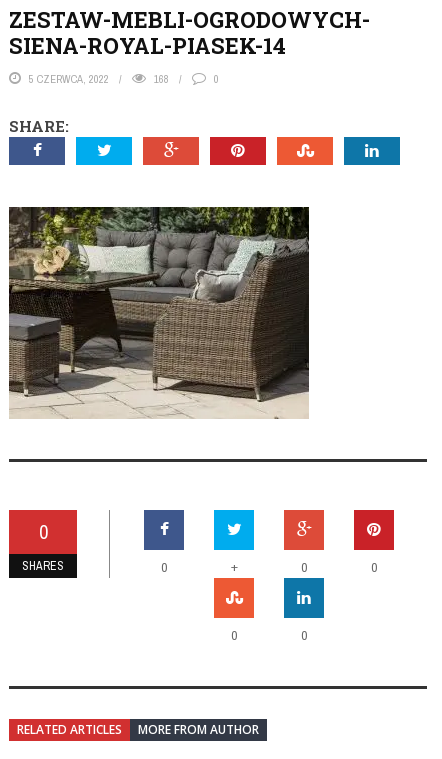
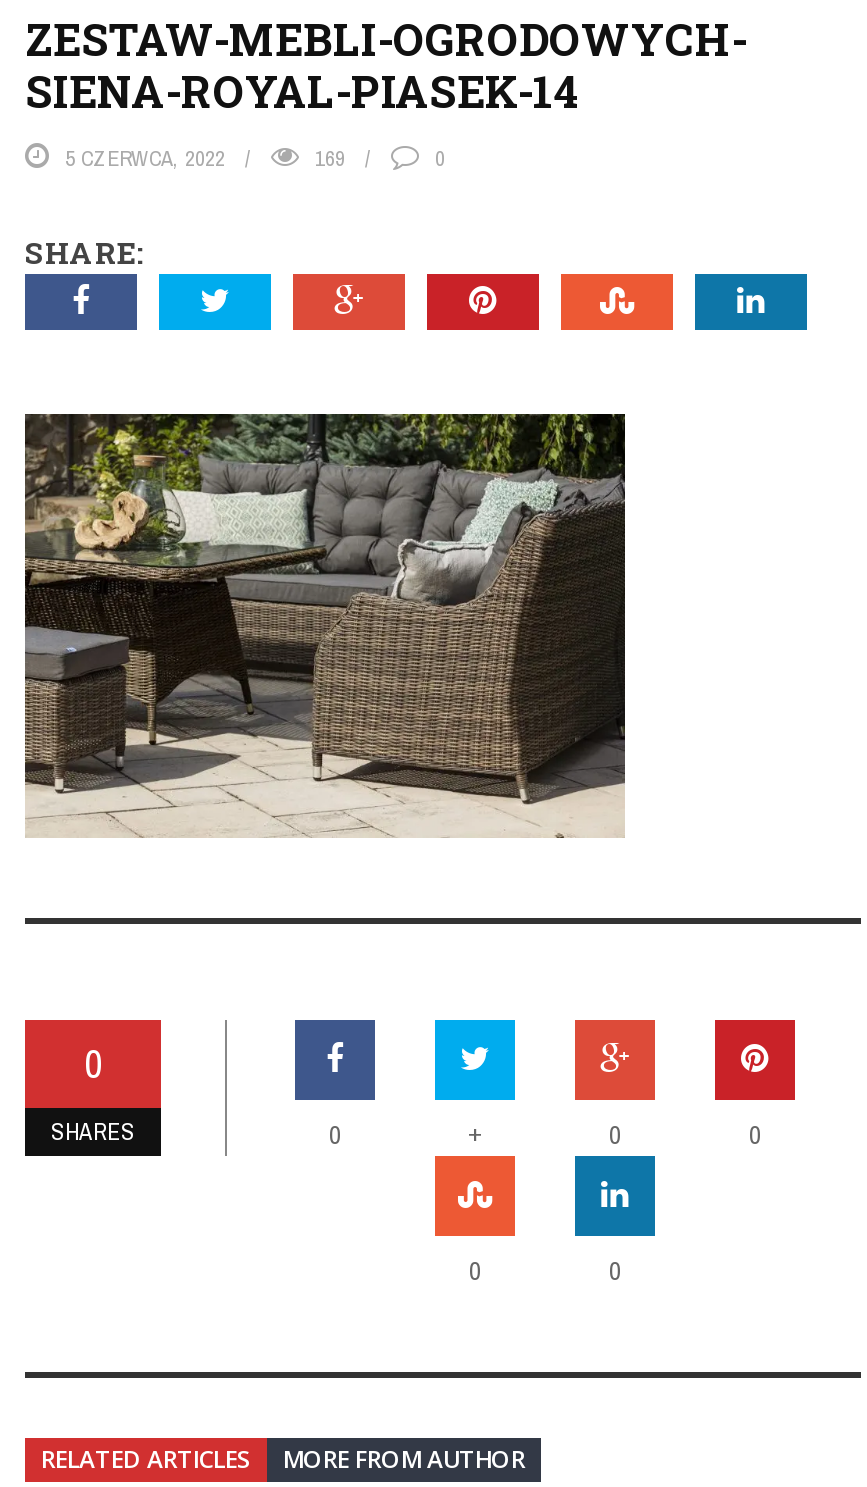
[154,72,169,86] 168 -> [315,144,345,172] 169

